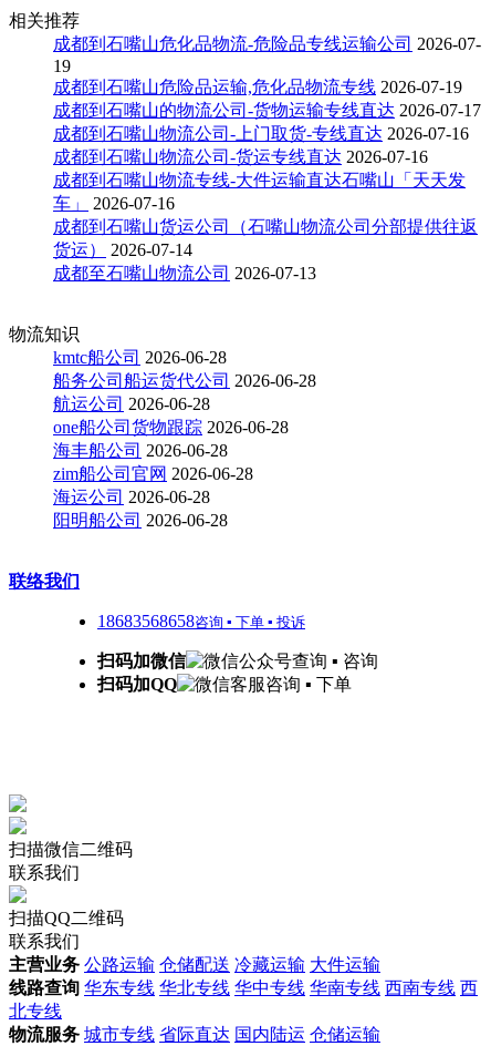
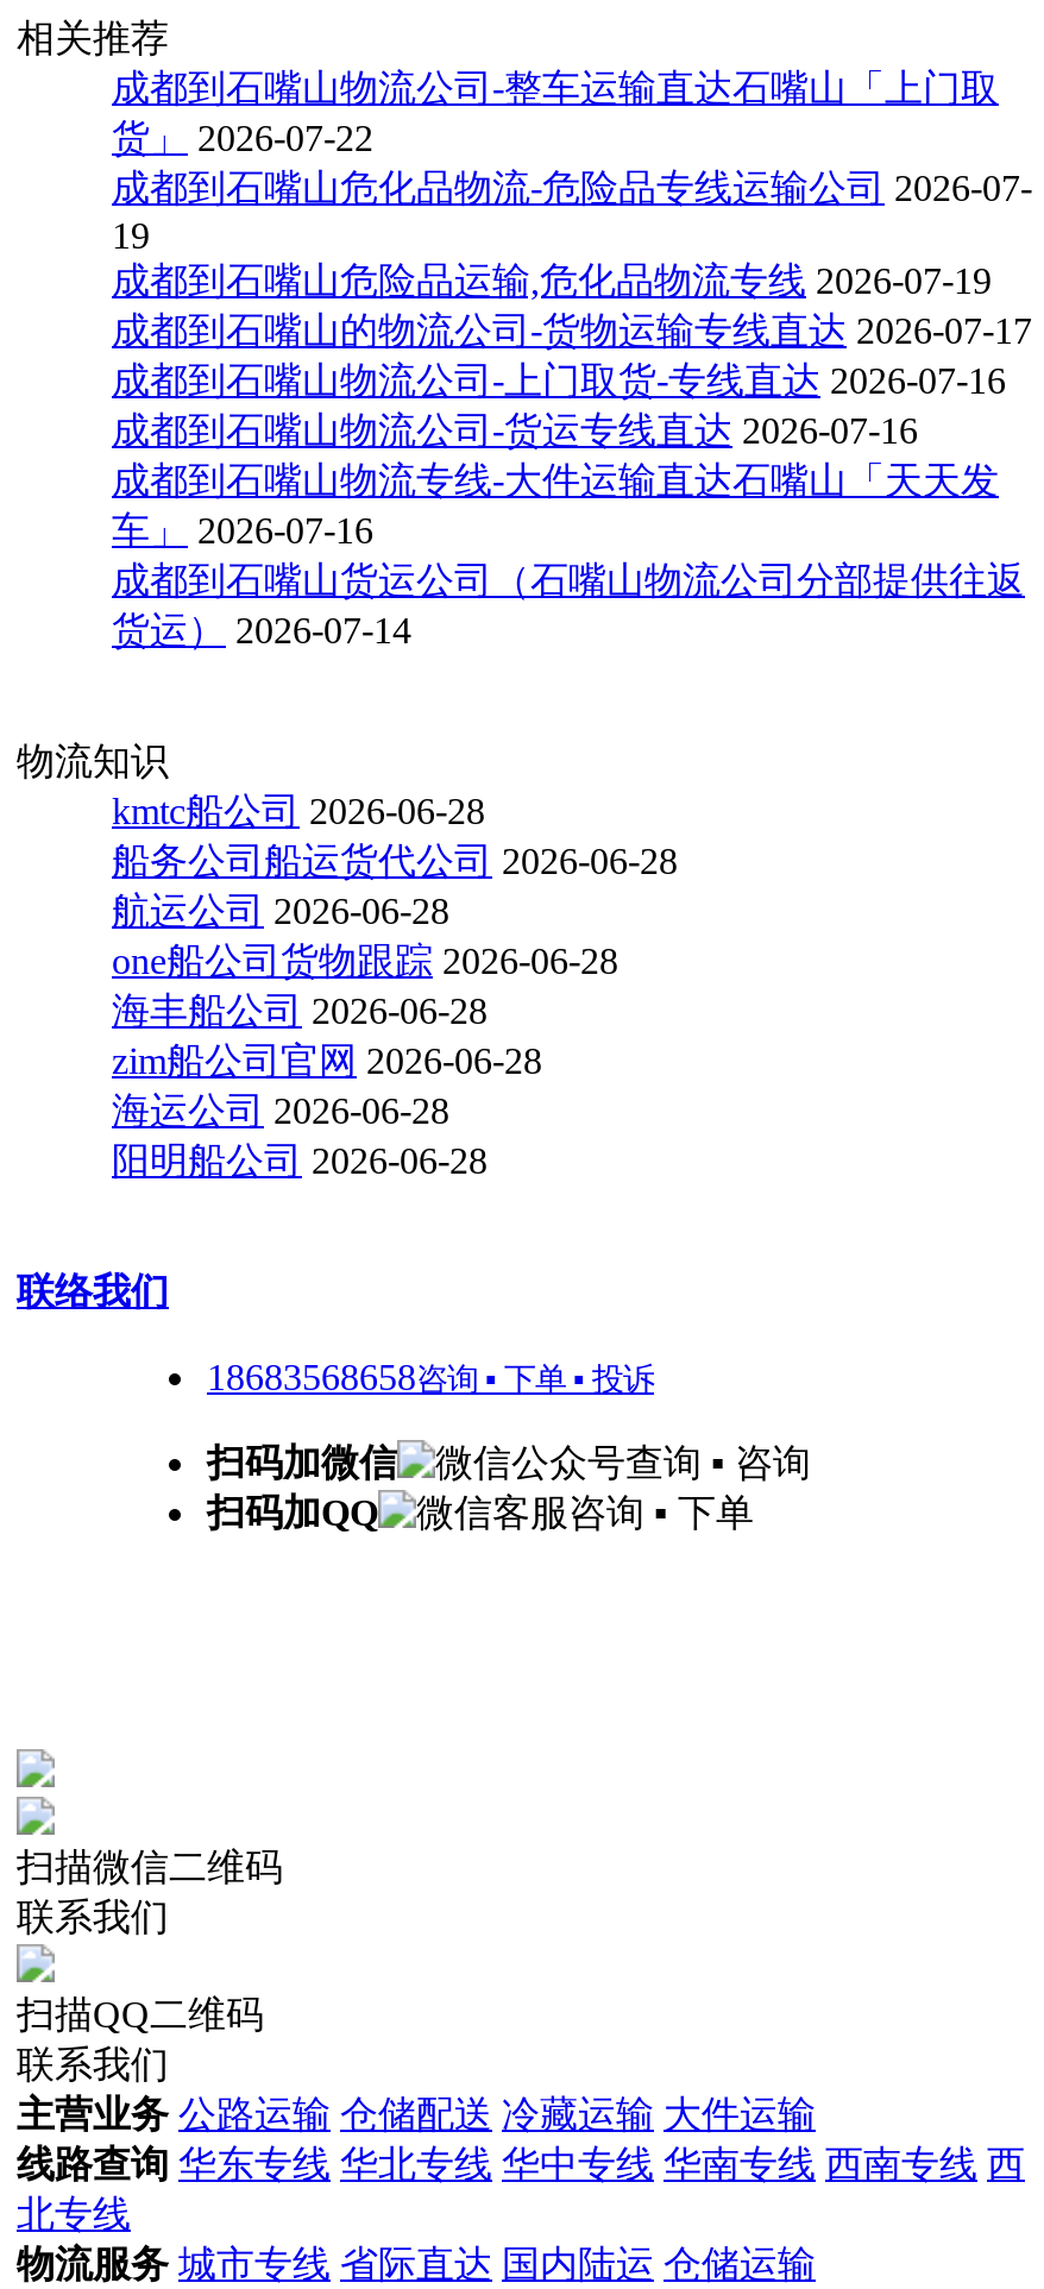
none -> [112,68,999,158] 成都到石嘴山物流公司-整车运输直达石嘴山「上门取 | 货」 2026-07-22
moved [53,34,481,259] -> [112,168,1032,651]: 成都到石嘴山危化品物流-危险品专线运输公司 2026-07- | 19 | 成都到石嘴山危险品运输,危化品物流专线 2026-07-19 | ... | 成都到石嘴山货运公司（石嘴山物流公司分部提供往返 | 货运） 2026-07-14
[53,264,316,283] 成都至石嘴山物流公司 2026-07-13 -> none

